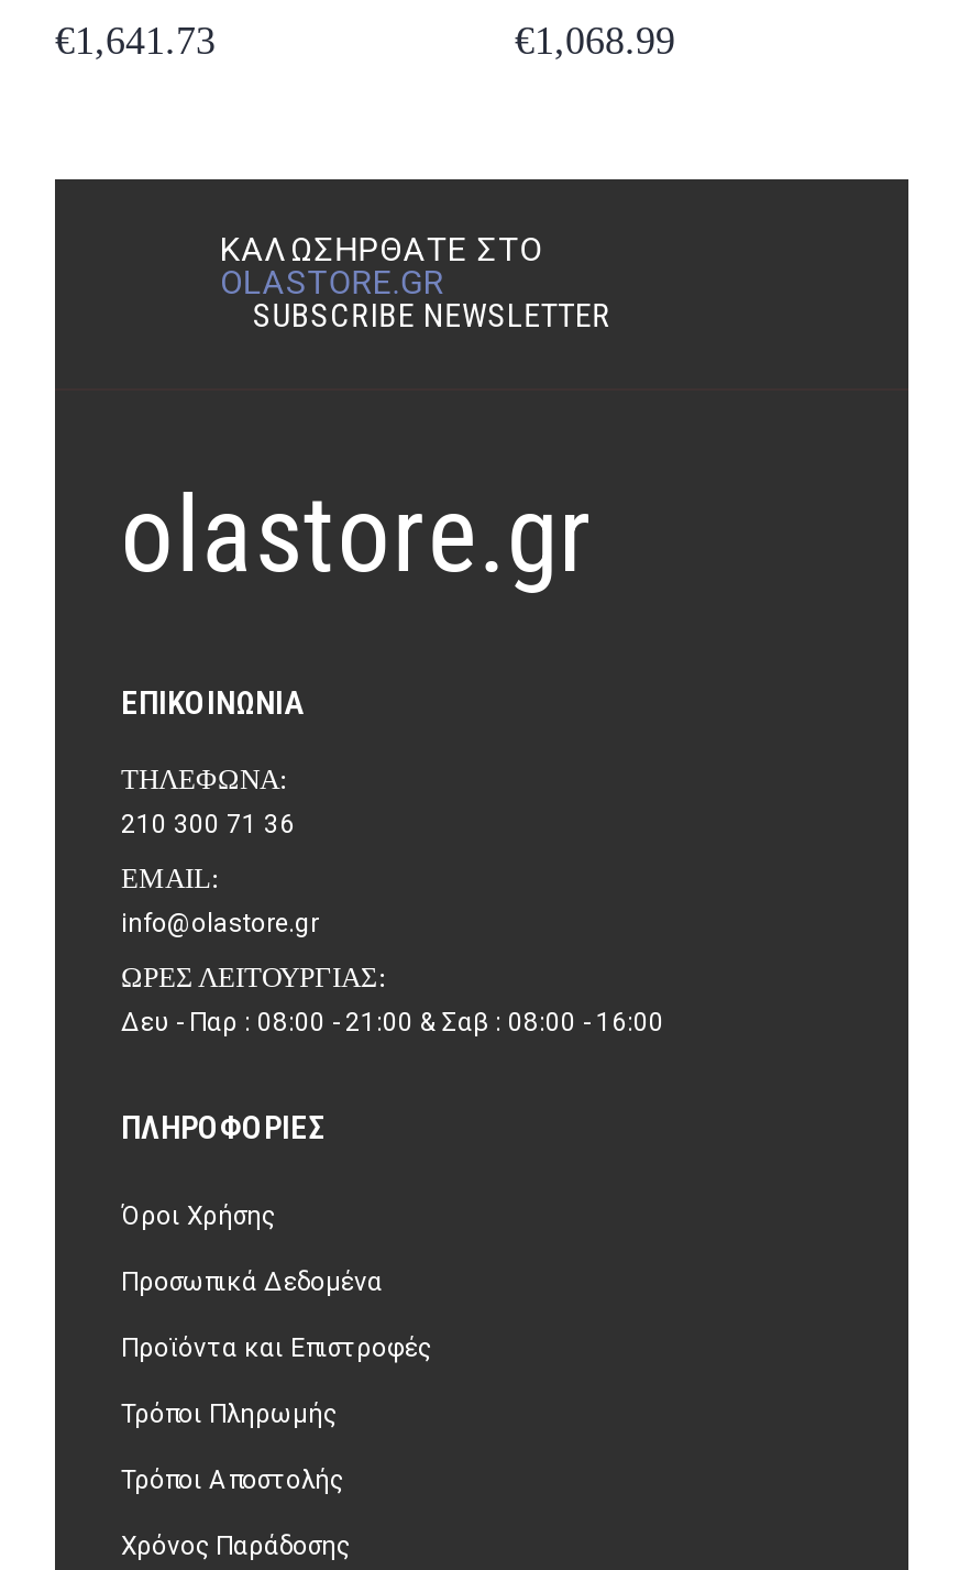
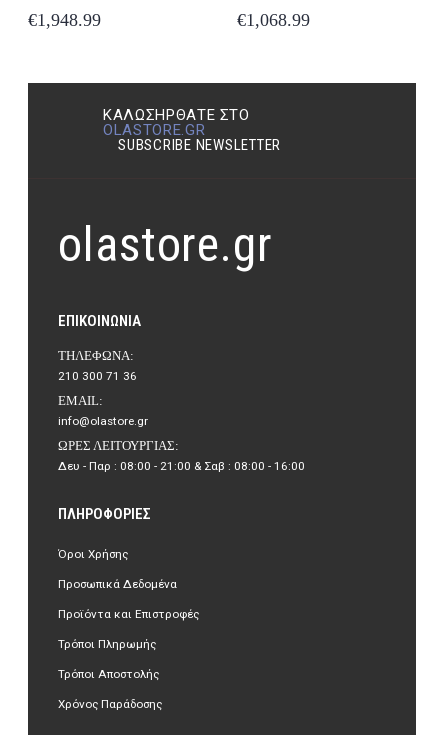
[55,19,216,63] €1,641.73 -> [28,10,101,30] €1,948.99

